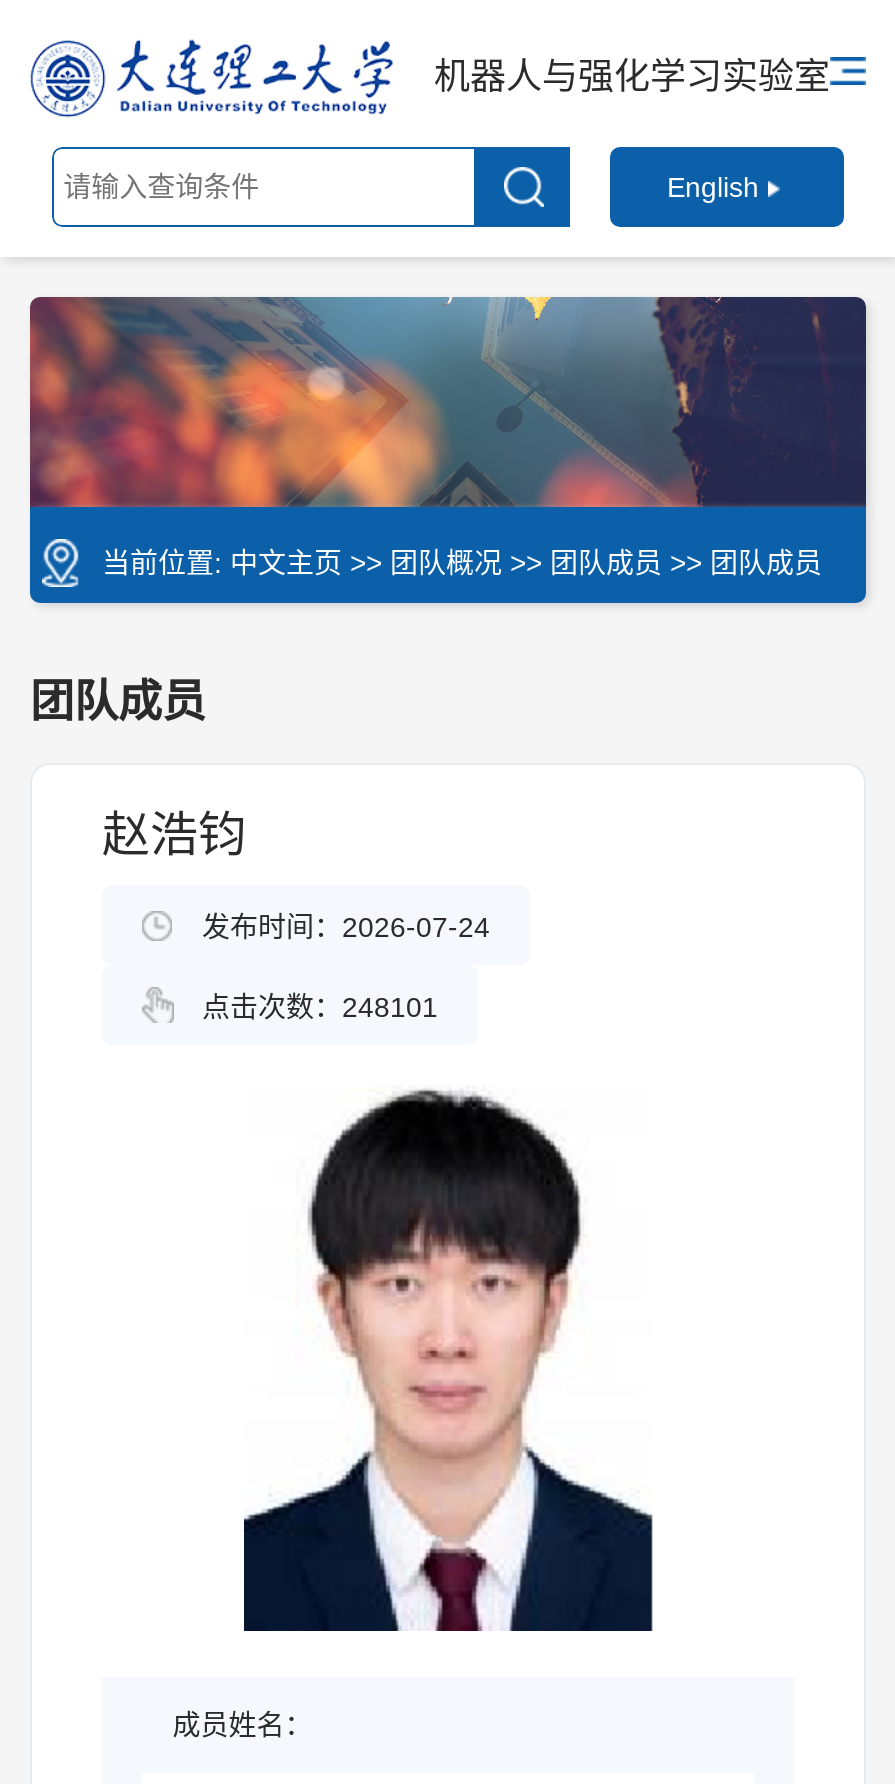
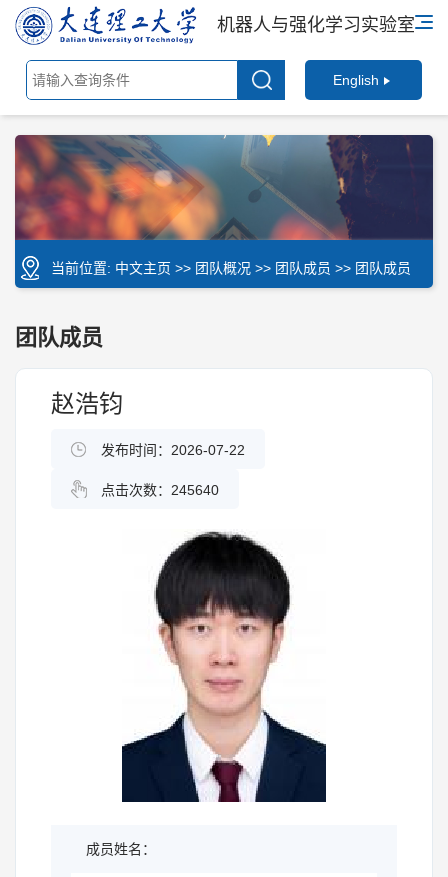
[202,911,490,943] 发布时间：2026-07-24 -> [101,442,245,458] 发布时间：2026-07-22
[202,991,438,1023] 点击次数：248101 -> [101,482,219,498] 点击次数：245640

